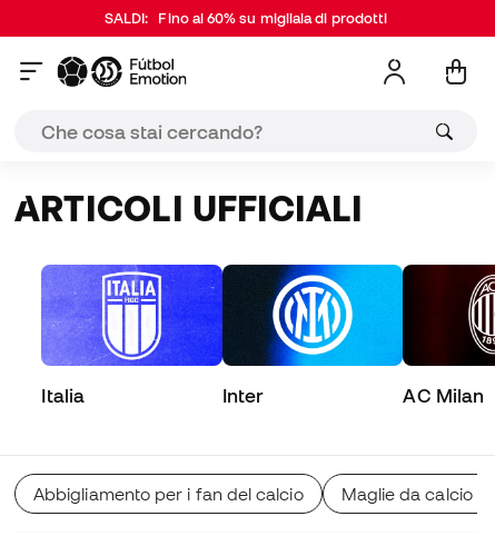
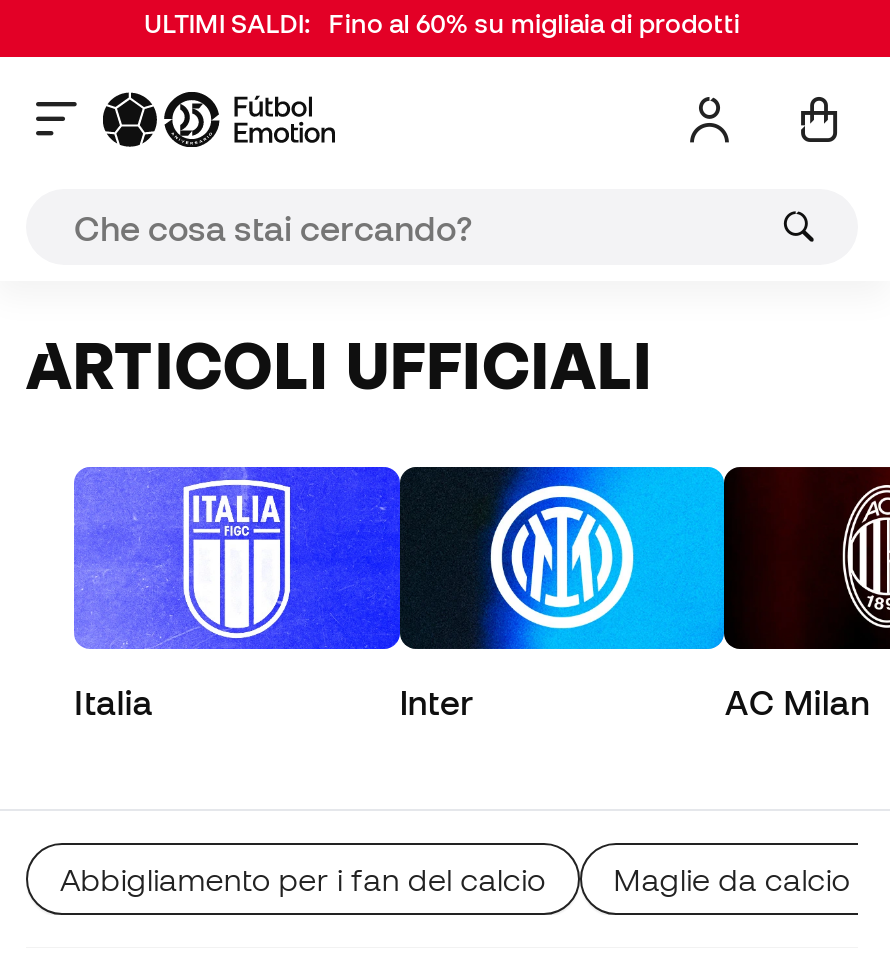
[104,10,387,27] SALDI: Fino al 60% su migliaia di prodotti -> [144,9,740,39] ULTIMI SALDI: Fino al 60% su migliaia di prodotti

